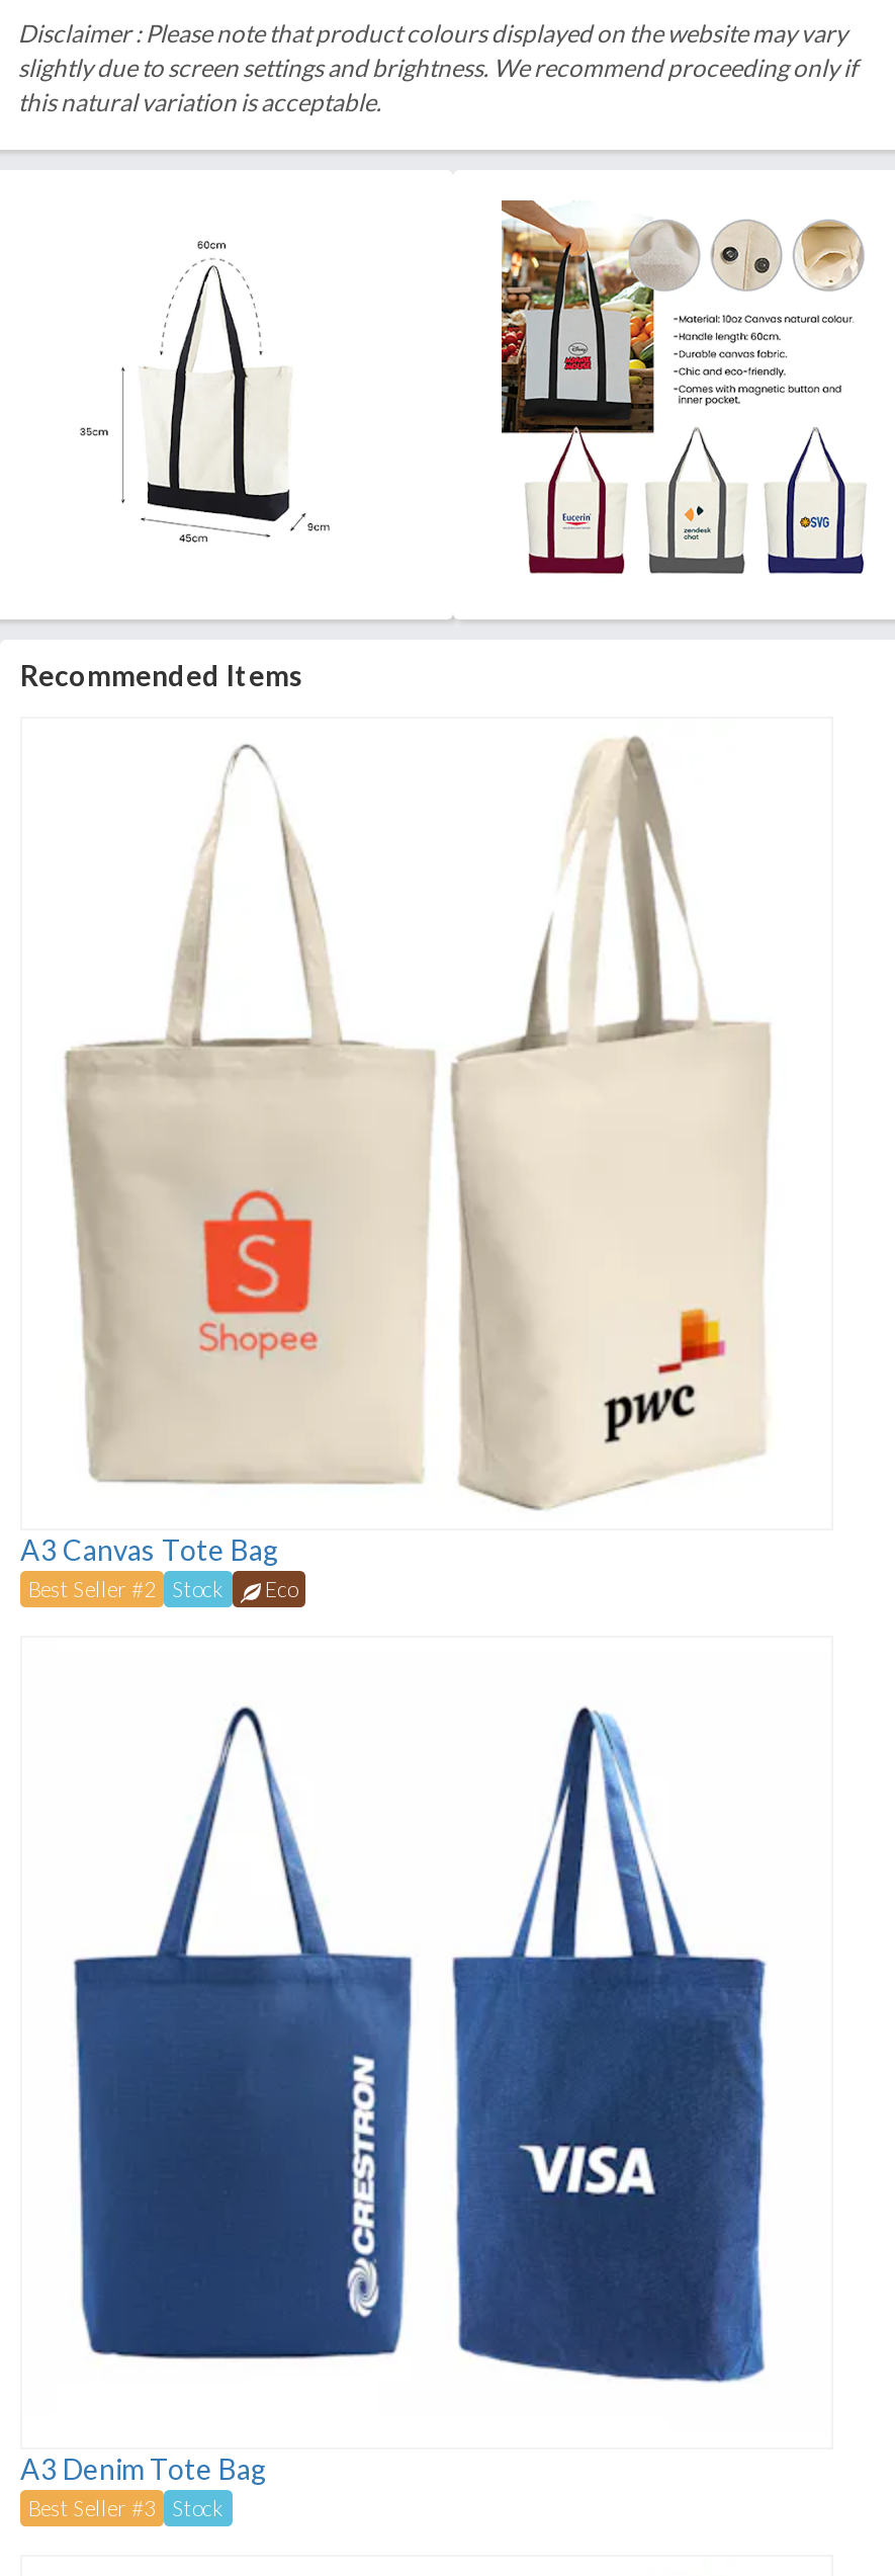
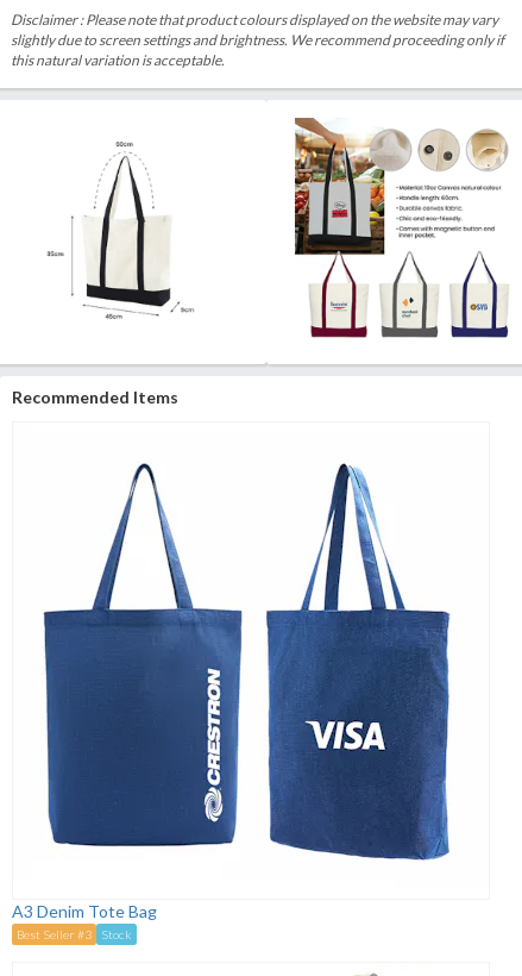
[20,743,437,1600] [image] | A3 Canvas Tote Bag | Best Seller #2 | Stock | Eco -> none
[451,735,771,1512] [image] -> none

